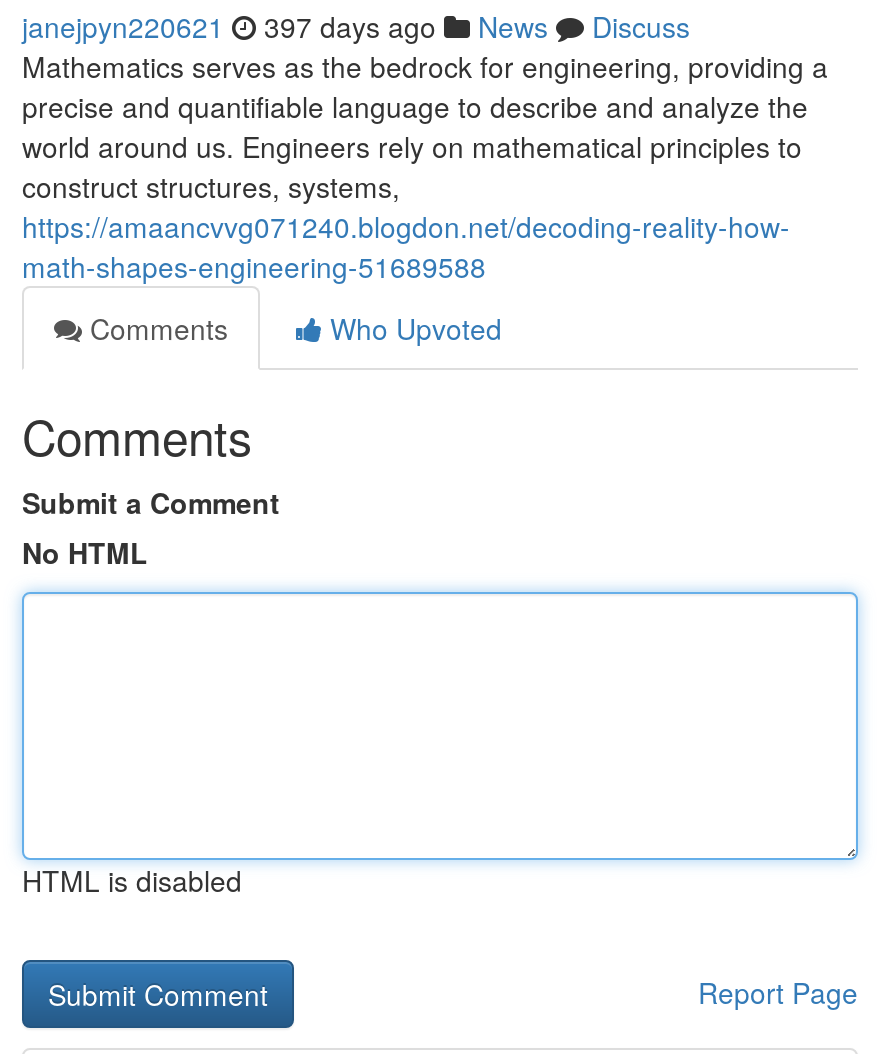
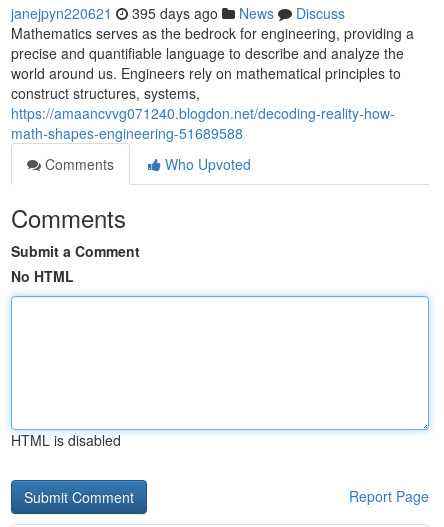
[22,6,690,46] janejpyn220621 397 days ago News Discuss -> [11,3,345,23] janejpyn220621 395 days ago News Discuss

